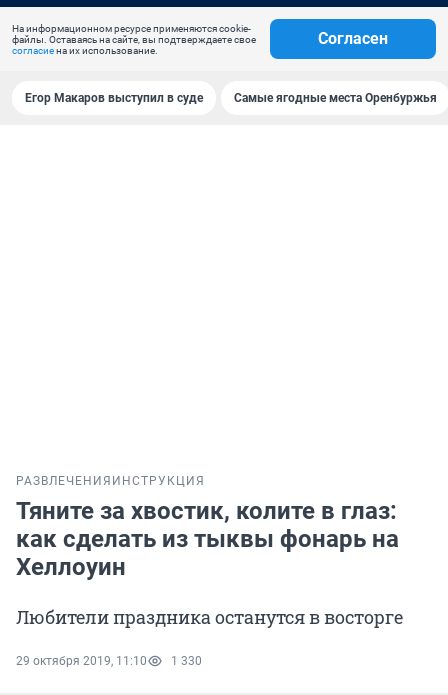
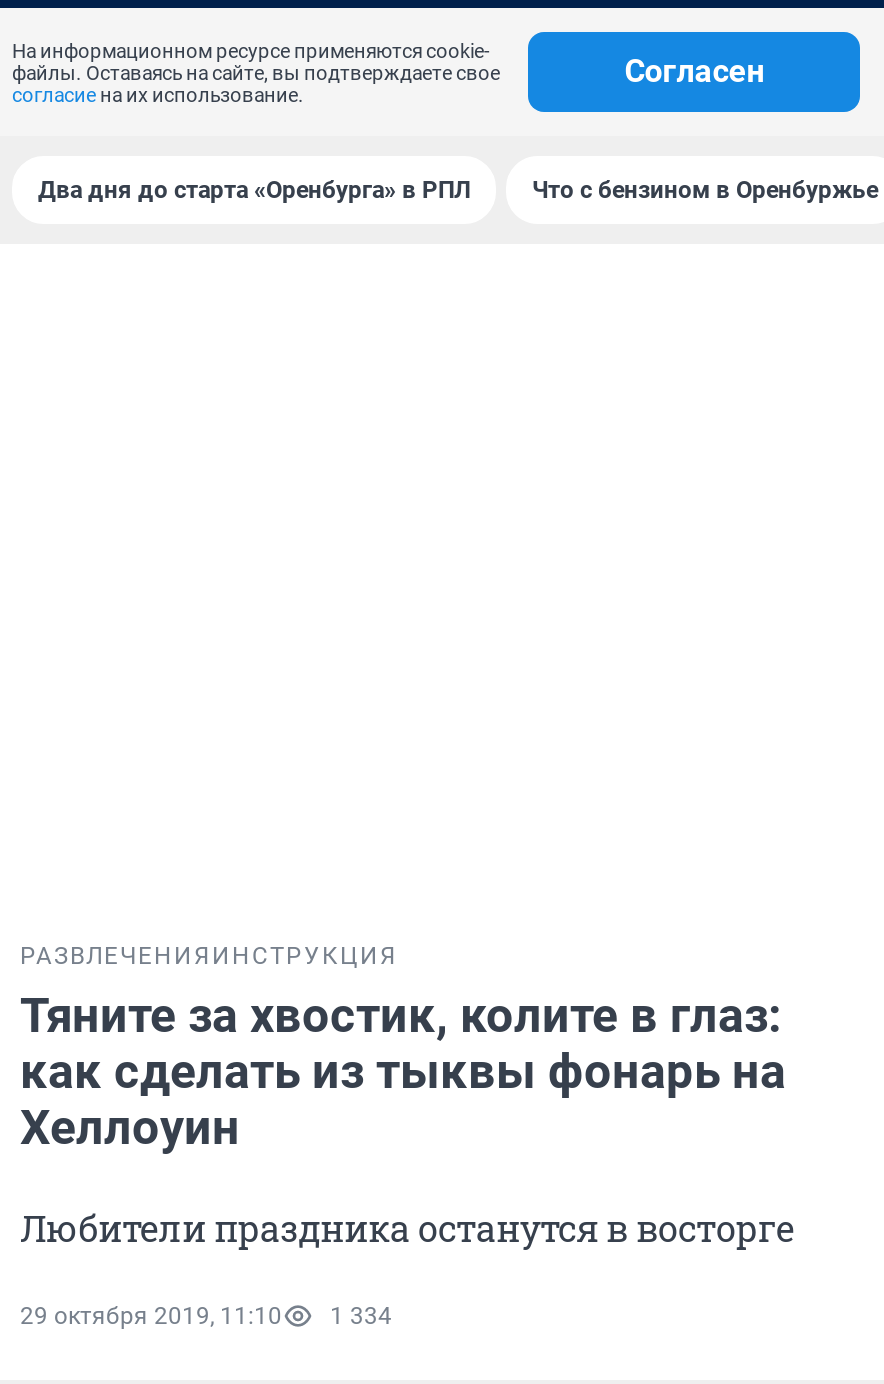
[25,91,437,105] Егор Макаров выступил в суде | Самые ягодные места Оренбуржья -> [38,176,878,204] Два дня до старта «Оренбурга» в РПЛ | Что с бензином в Оренбуржье
[16,654,202,668] 29 октября 2019, 11:10 1 330 -> [20,1302,392,1330] 29 октября 2019, 11:10 1 334

